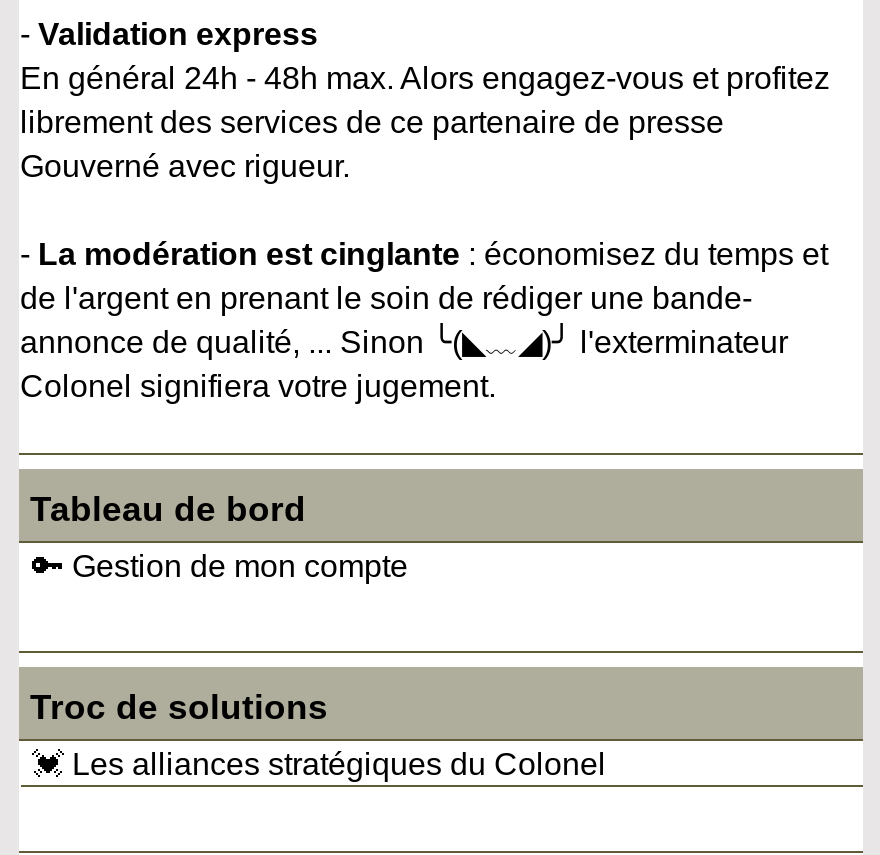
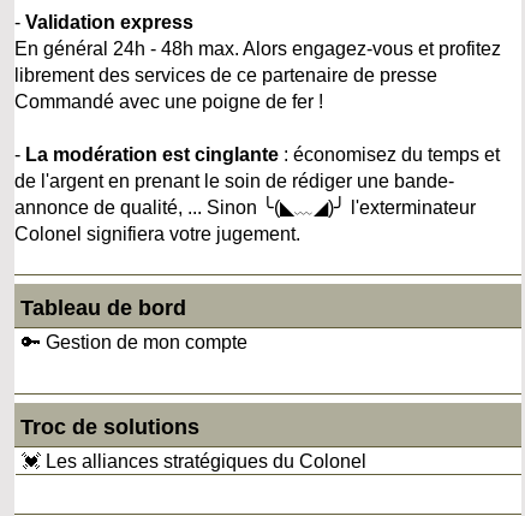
[20,148,350,182] Gouverné avec rigueur. -> [15,91,324,111] Commandé avec une poigne de fer !

